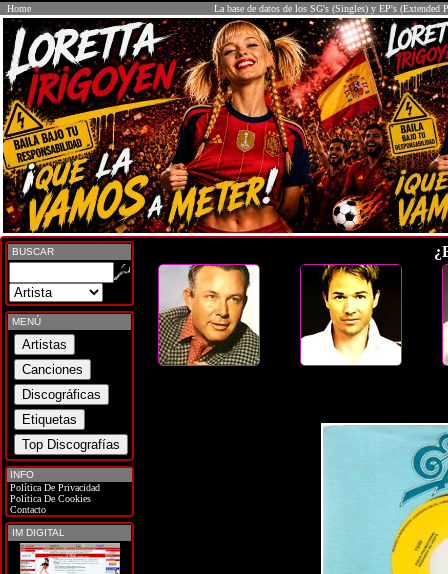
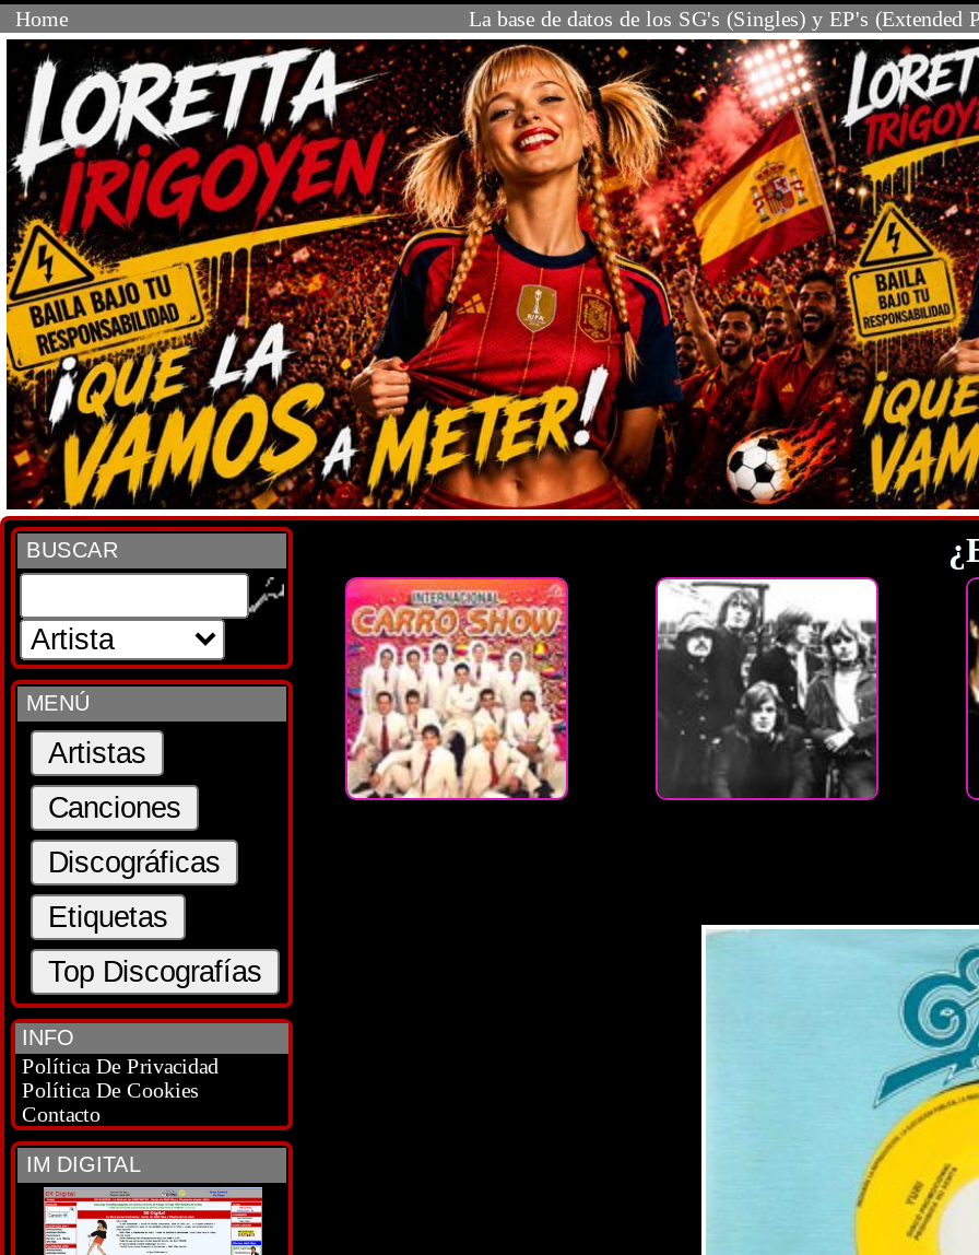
[158,264,260,366] [image] -> [345,577,568,800] [image]
[300,264,402,366] [image] -> [656,577,878,800] [image]

